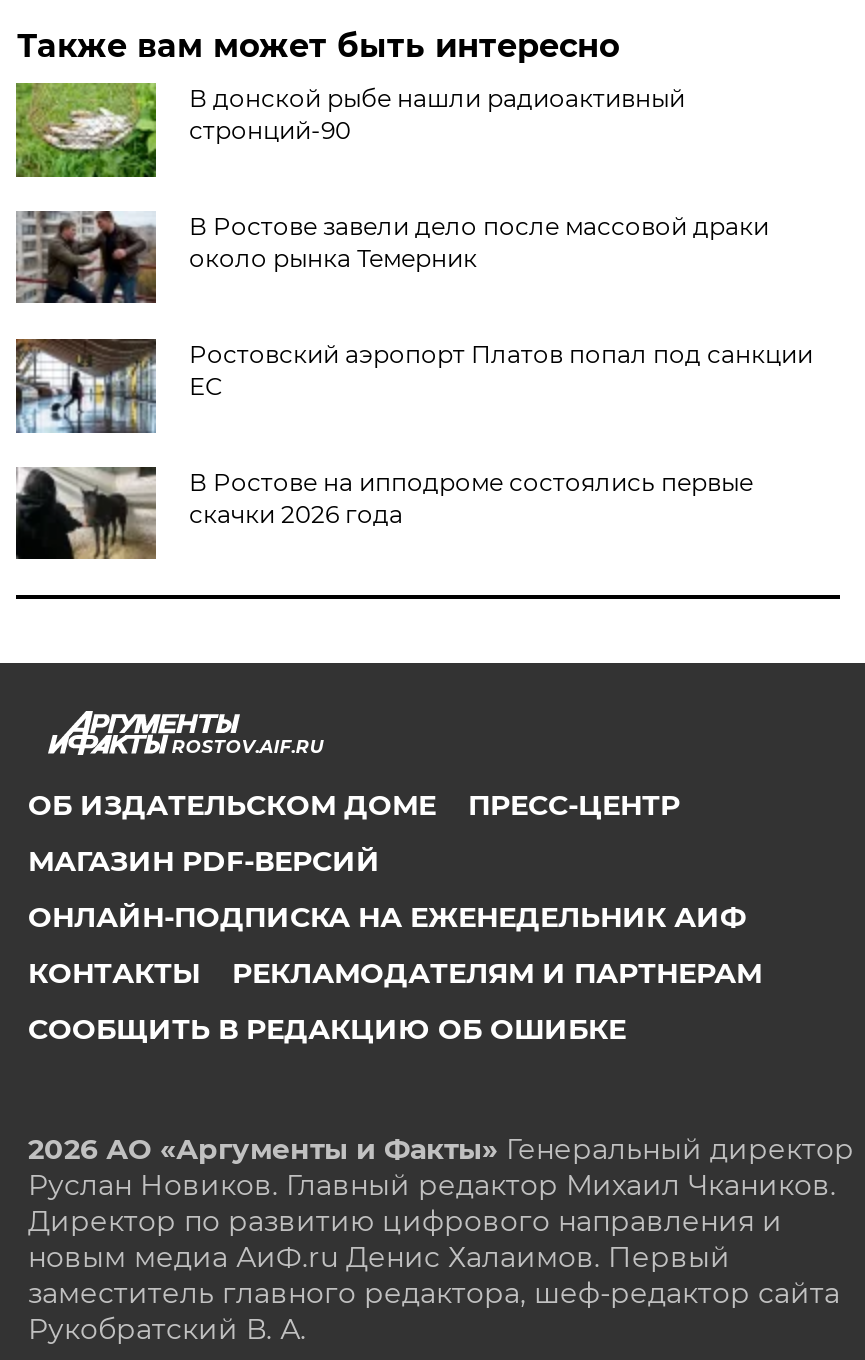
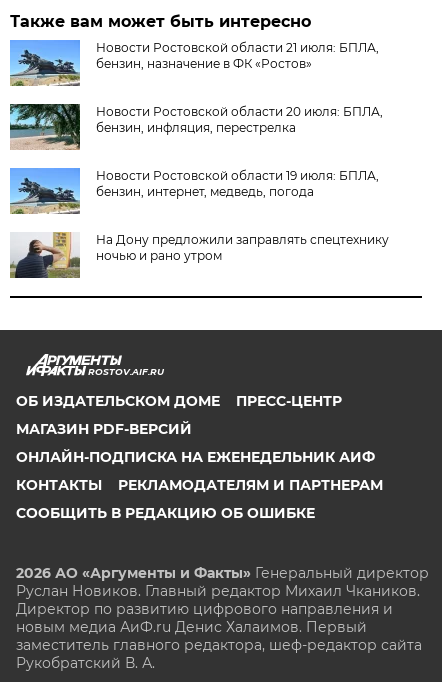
[14,81,685,179] [image] | В донской рыбе нашли радиоактивный | стронций-90 -> [9,39,379,87] [image] | Новости Ростовской области 21 июля: БПЛА, | бензин, назначение в ФК «Ростов»
[16,209,769,305] [image] | В Ростове завели дело после массовой драки | около рынка Темерник -> [10,103,383,151] [image] | Новости Ростовской области 20 июля: БПЛА, | бензин, инфляция, перестрелка
[14,337,813,435] [image] | Ростовский аэропорт Платов попал под санкции | ЕС -> [9,167,379,215] [image] | Новости Ростовской области 19 июля: БПЛА, | бензин, интернет, медведь, погода
[14,465,753,561] [image] | В Ростове на ипподроме состоялись первые | скачки 2026 года -> [9,231,389,279] [image] | На Дону предложили заправлять спецтехнику | ночью и рано утром

